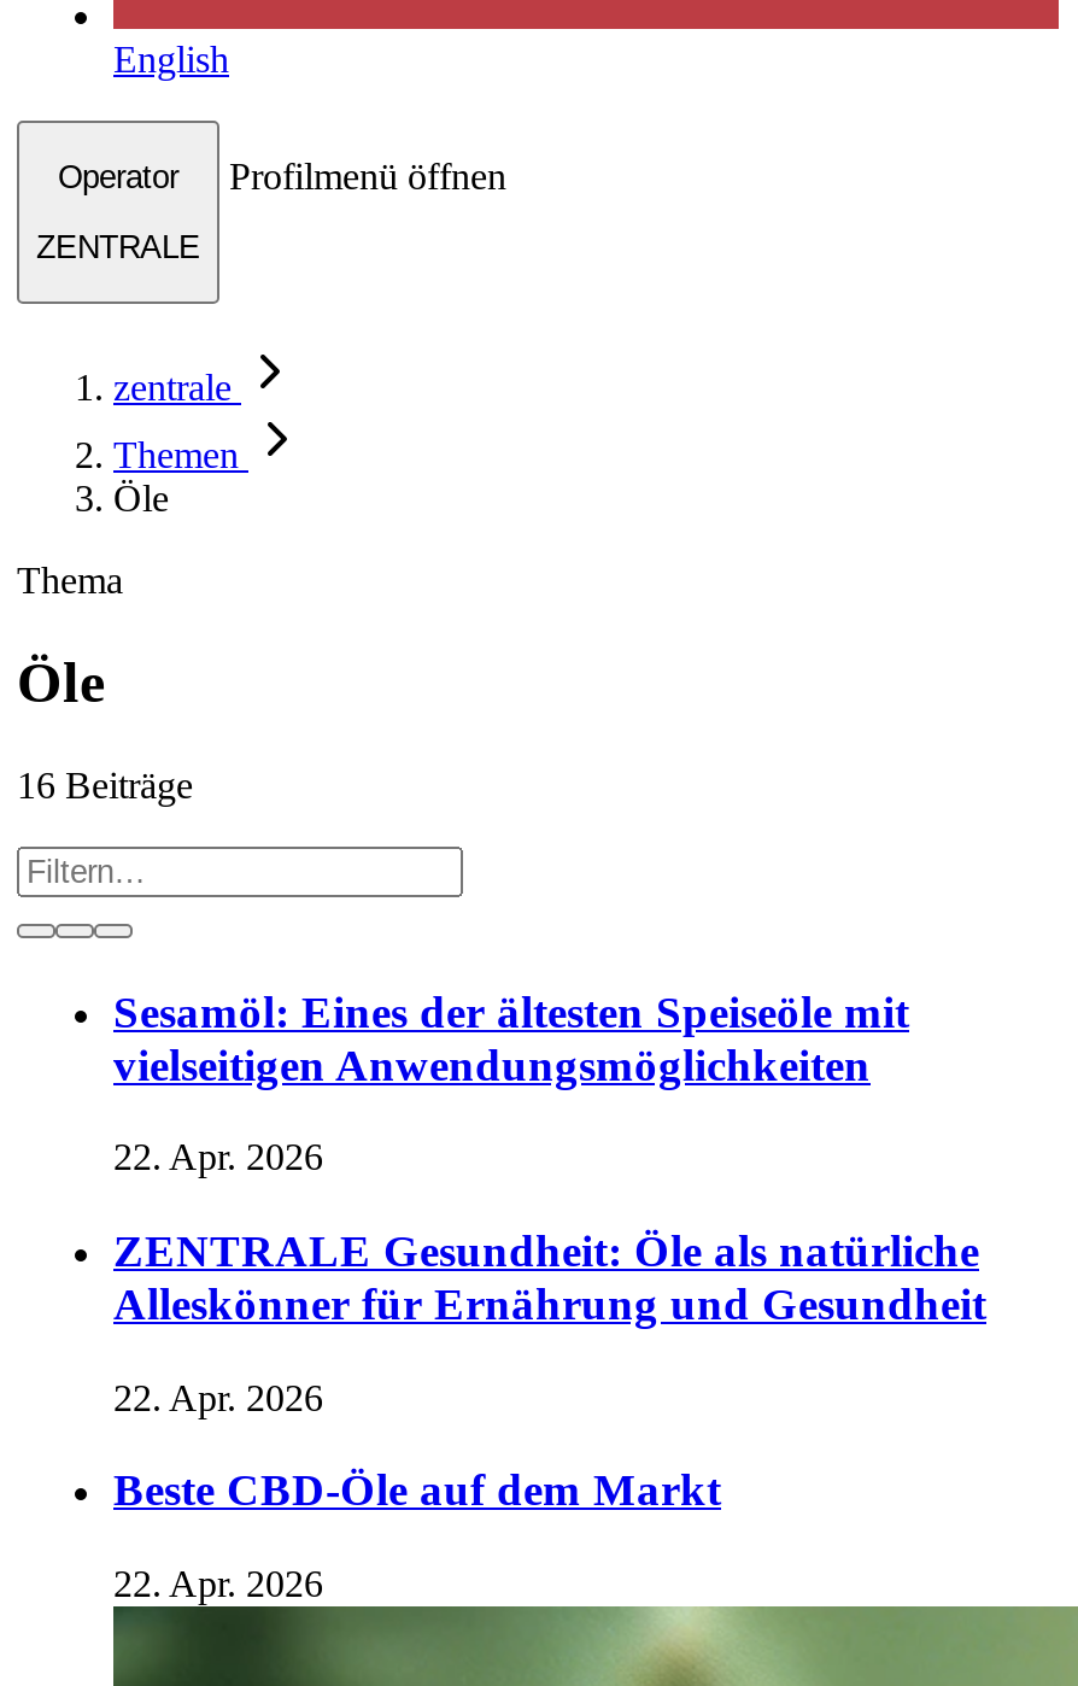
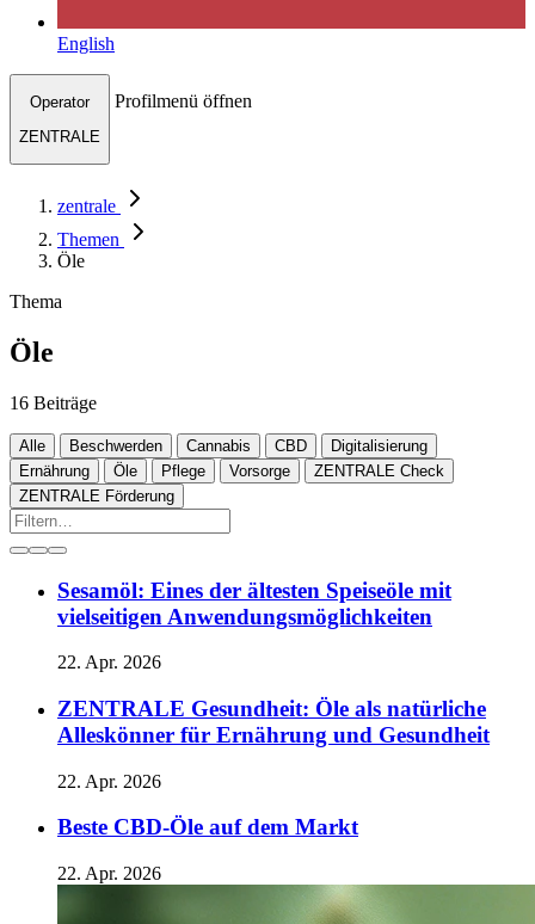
none -> [19,437,444,505] Alle | Beschwerden | Cannabis | CBD | Digitalisierung | Ernährung | Öle | Pflege | Vorsorge | ZENTRALE Check | ZENTRALE Förderung

